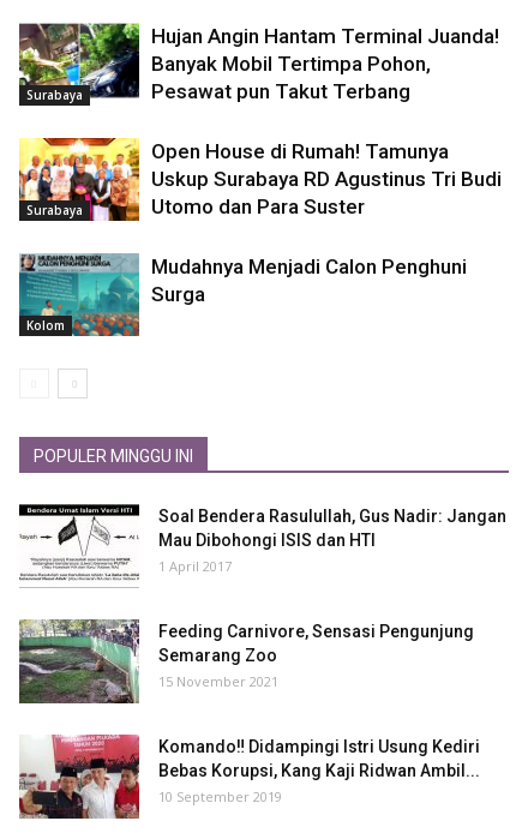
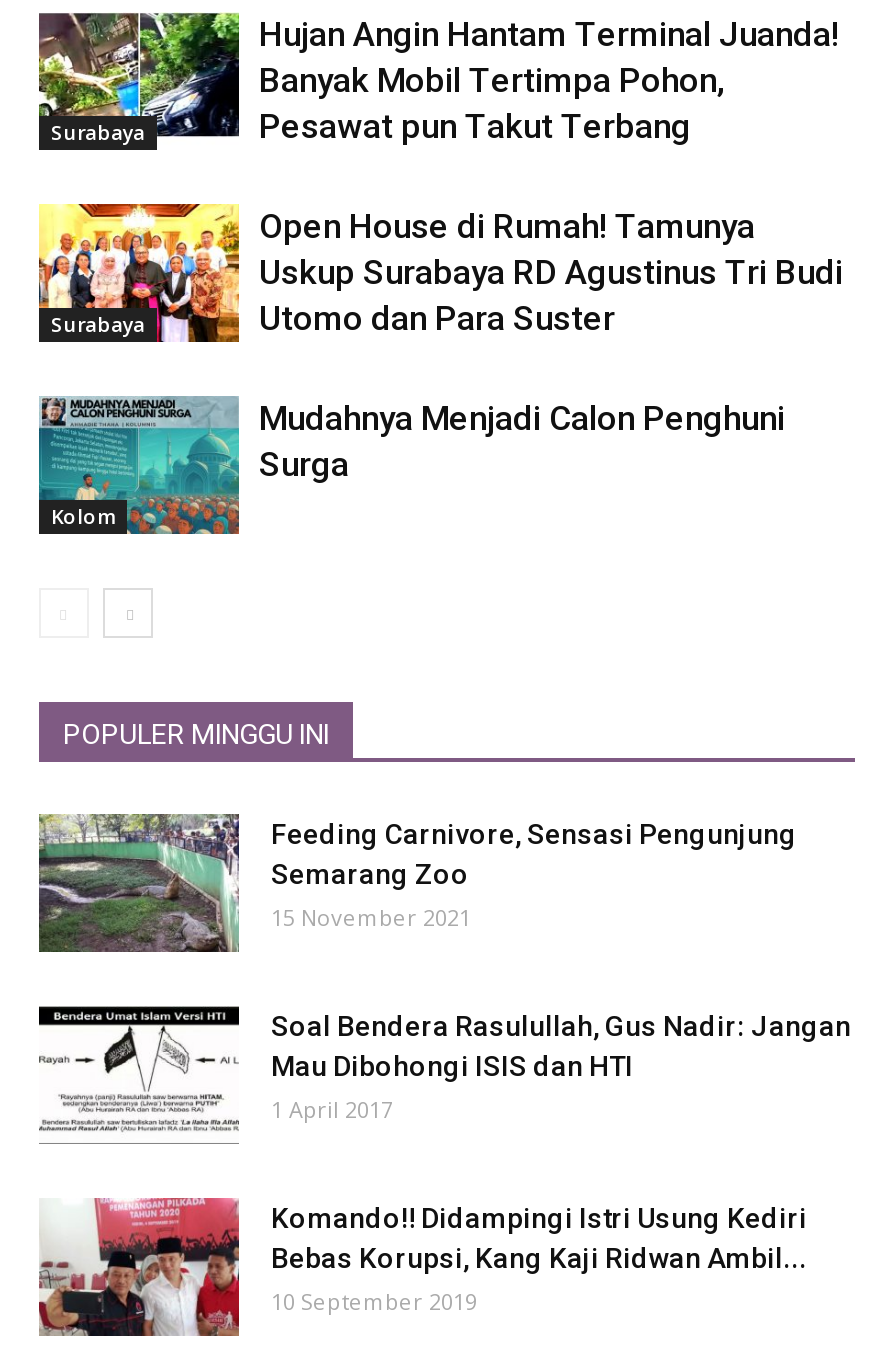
moved [26,504,506,581] -> [51,1006,851,1134]: [image] | Soal Bendera Rasulullah, Gus Nadir: Jangan | Mau Dibohongi ISIS dan HTI | 1 April 2017
moved [18,618,474,705] -> [37,812,797,954]: [image] | Feeding Carnivore, Sensasi Pengunjung | Semarang Zoo | 15 November 2021

